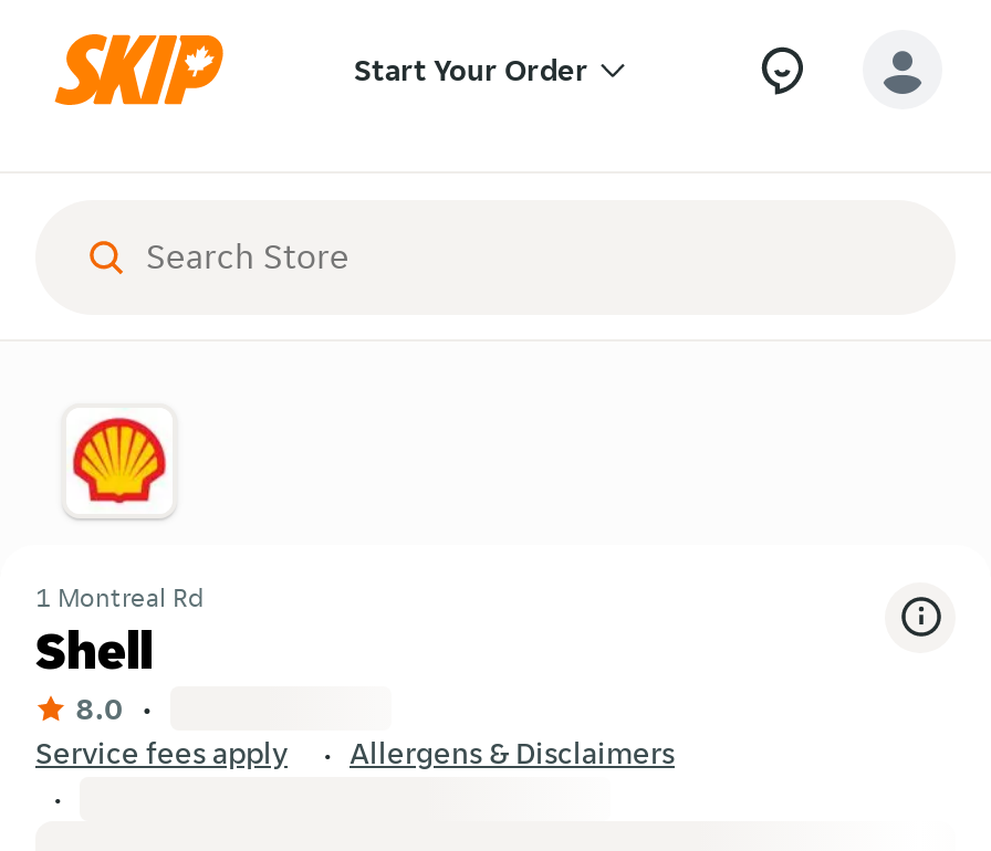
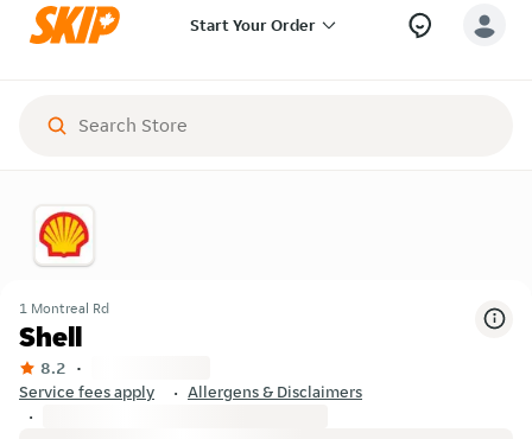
[75,689,124,728] 8.0 -> [40,357,66,378] 8.2

